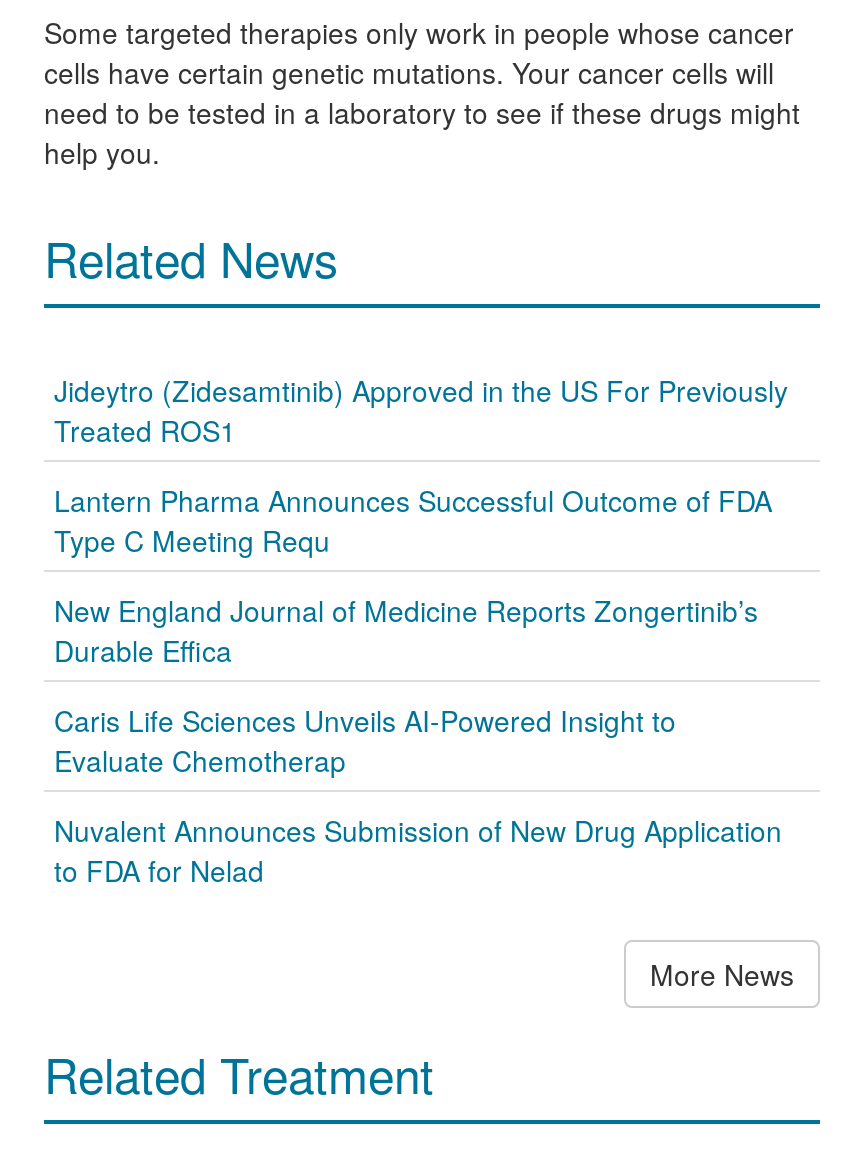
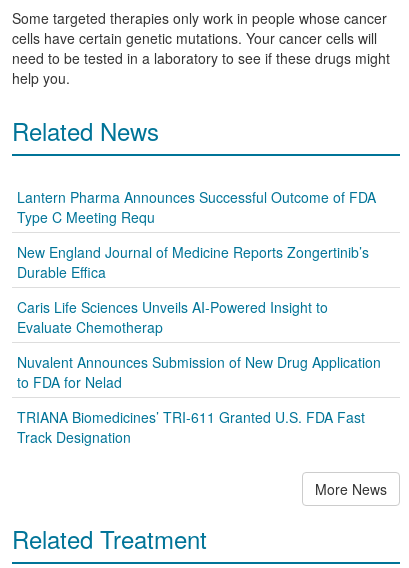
[54,370,788,450] Jideytro (Zidesamtinib) Approved in the US For Previously | Treated ROS1 -> none
moved [54,480,782,890] -> [17,187,381,392]: Lantern Pharma Announces Successful Outcome of FDA | Type C Meeting Requ | New England Journal of Medicine Reports Zongertinib’s | Durable Effica | Caris Life Sciences Unveils AI-Powered Insight to | Evaluate Chemotherap | Nuvalent Announces Submission of New Drug Application | to FDA for Nelad
none -> [17,407,365,447] TRIANA Biomedicines’ TRI-611 Granted U.S. FDA Fast | Track Designation

